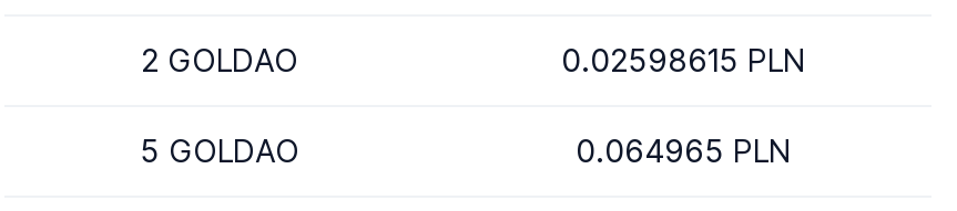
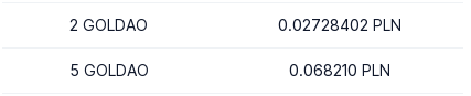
[561,41,805,78] 0.02598615 PLN -> [277,15,401,34] 0.02728402 PLN
[576,131,791,169] 0.064965 PLN -> [288,61,390,79] 0.068210 PLN

